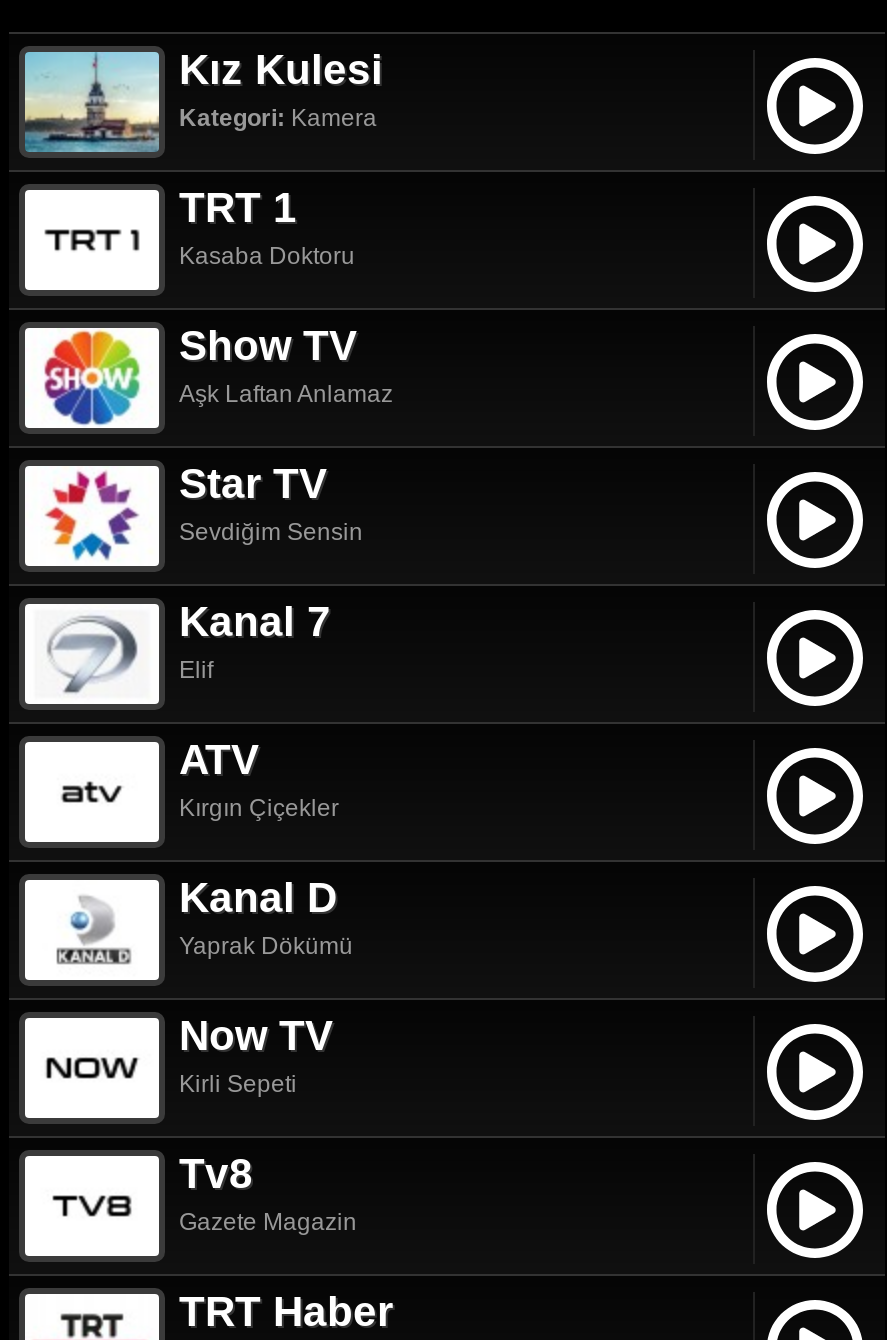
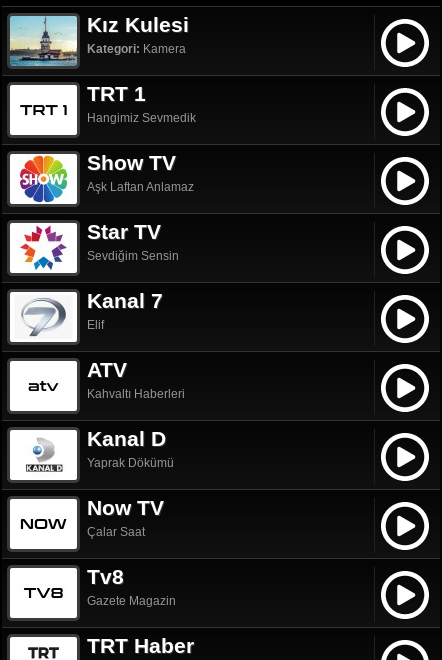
[179,242,355,270] Kasaba Doktoru -> [87,111,196,125] Hangimiz Sevmedik
[179,794,339,822] Kırgın Çiçekler -> [87,387,185,401] Kahvaltı Haberleri
[179,1070,297,1098] Kirli Sepeti -> [87,525,145,539] Çalar Saat

